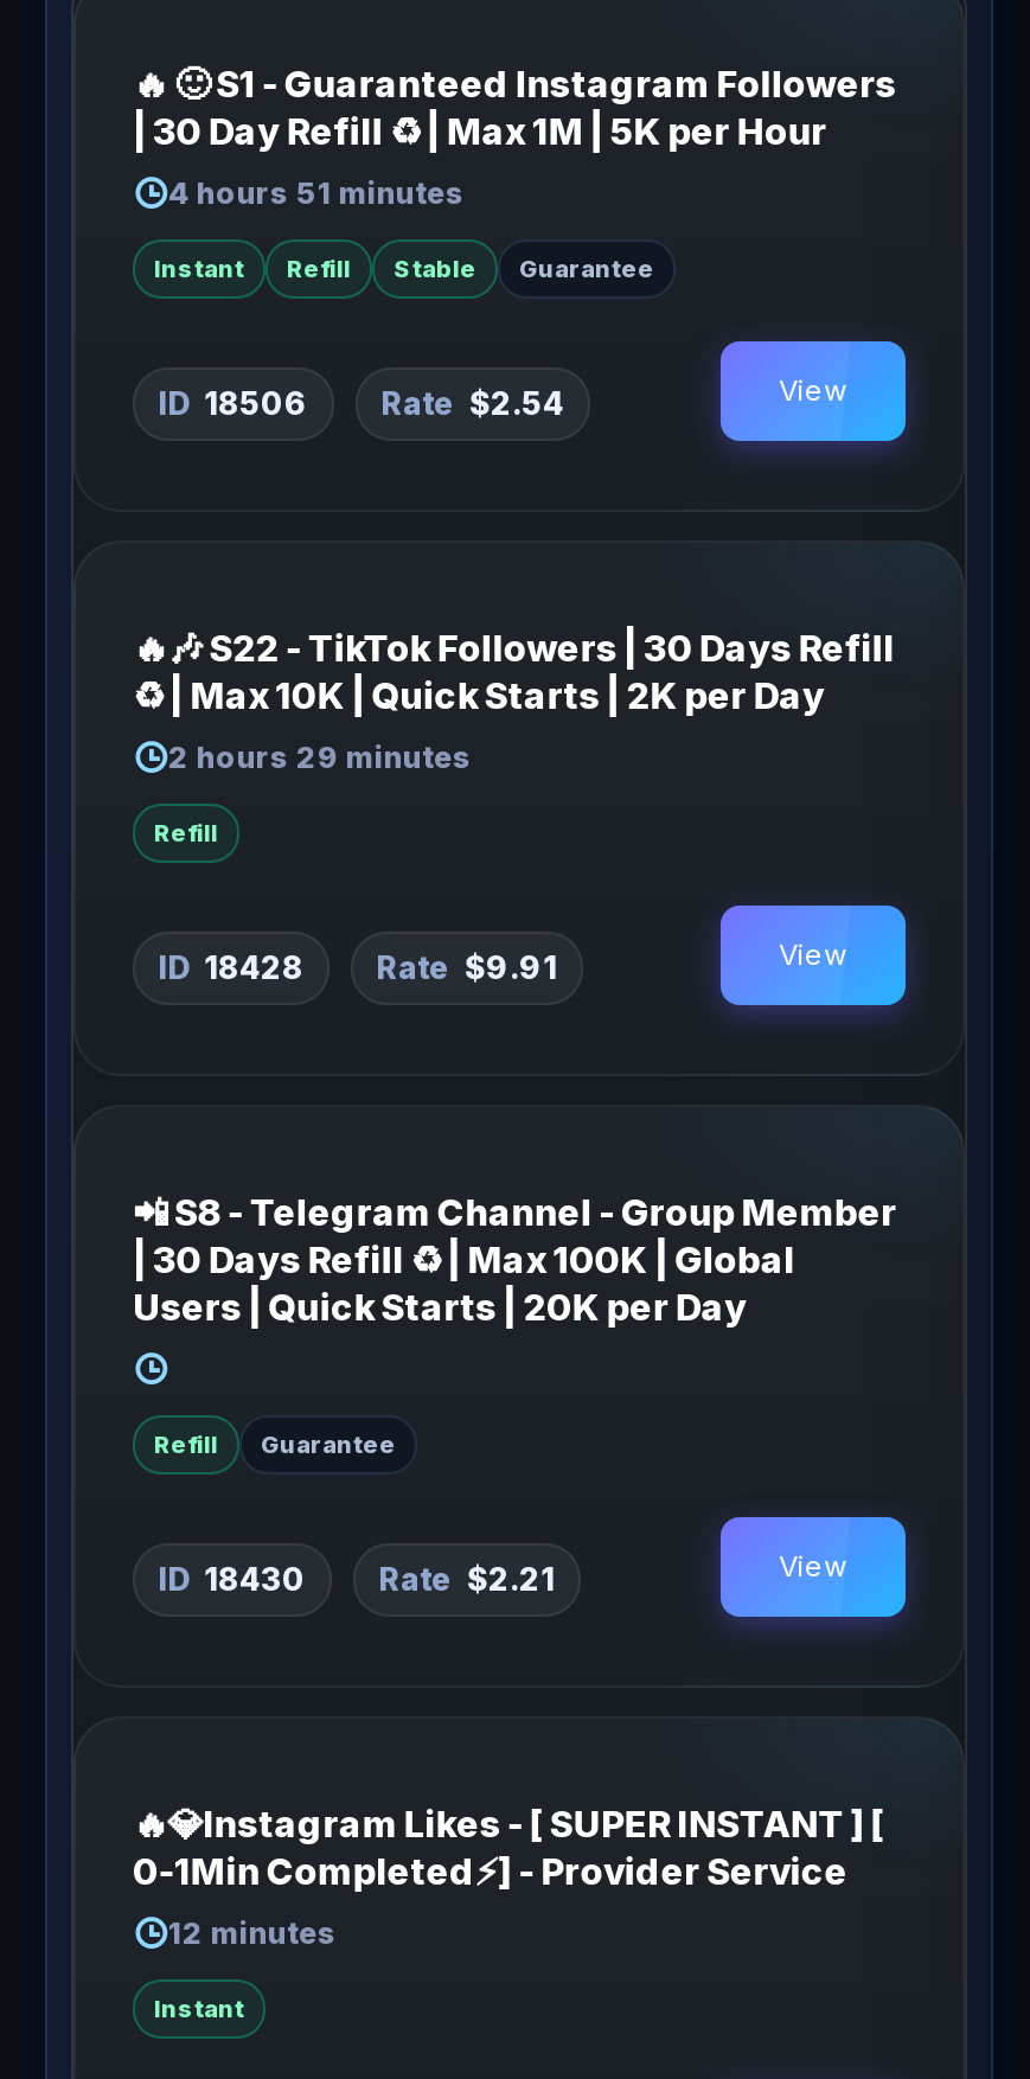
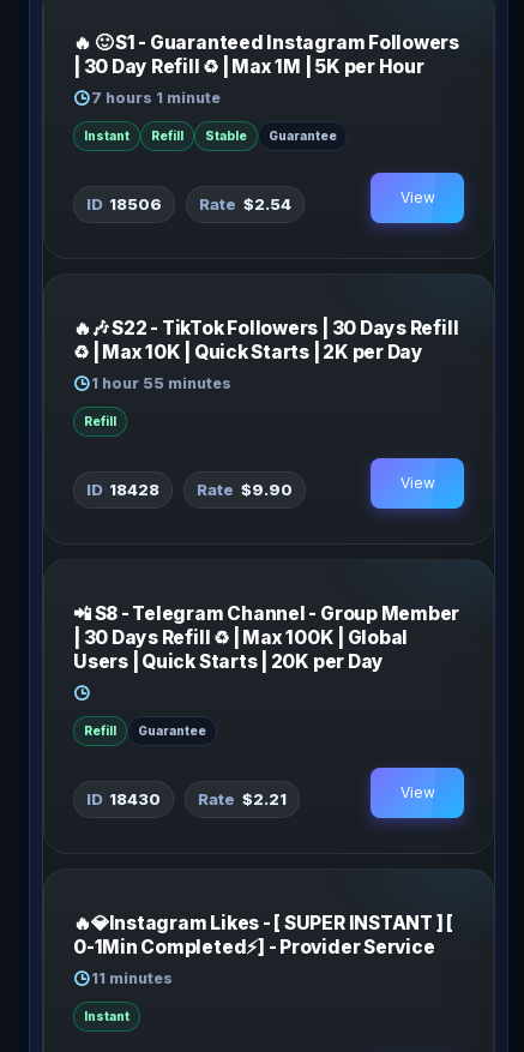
[168,175,465,211] 4 hours 51 minutes -> [91,89,221,107] 7 hours 1 minute
[168,740,472,775] 2 hours 29 minutes -> [91,374,231,392] 1 hour 55 minutes
[465,948,557,986] $9.91 -> [241,480,293,499] $9.90
[168,1915,337,1951] 12 minutes -> [91,969,173,987] 11 minutes

